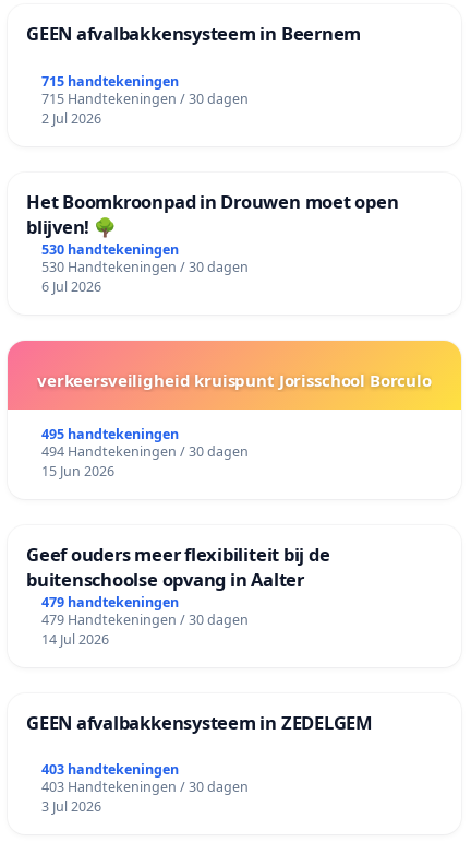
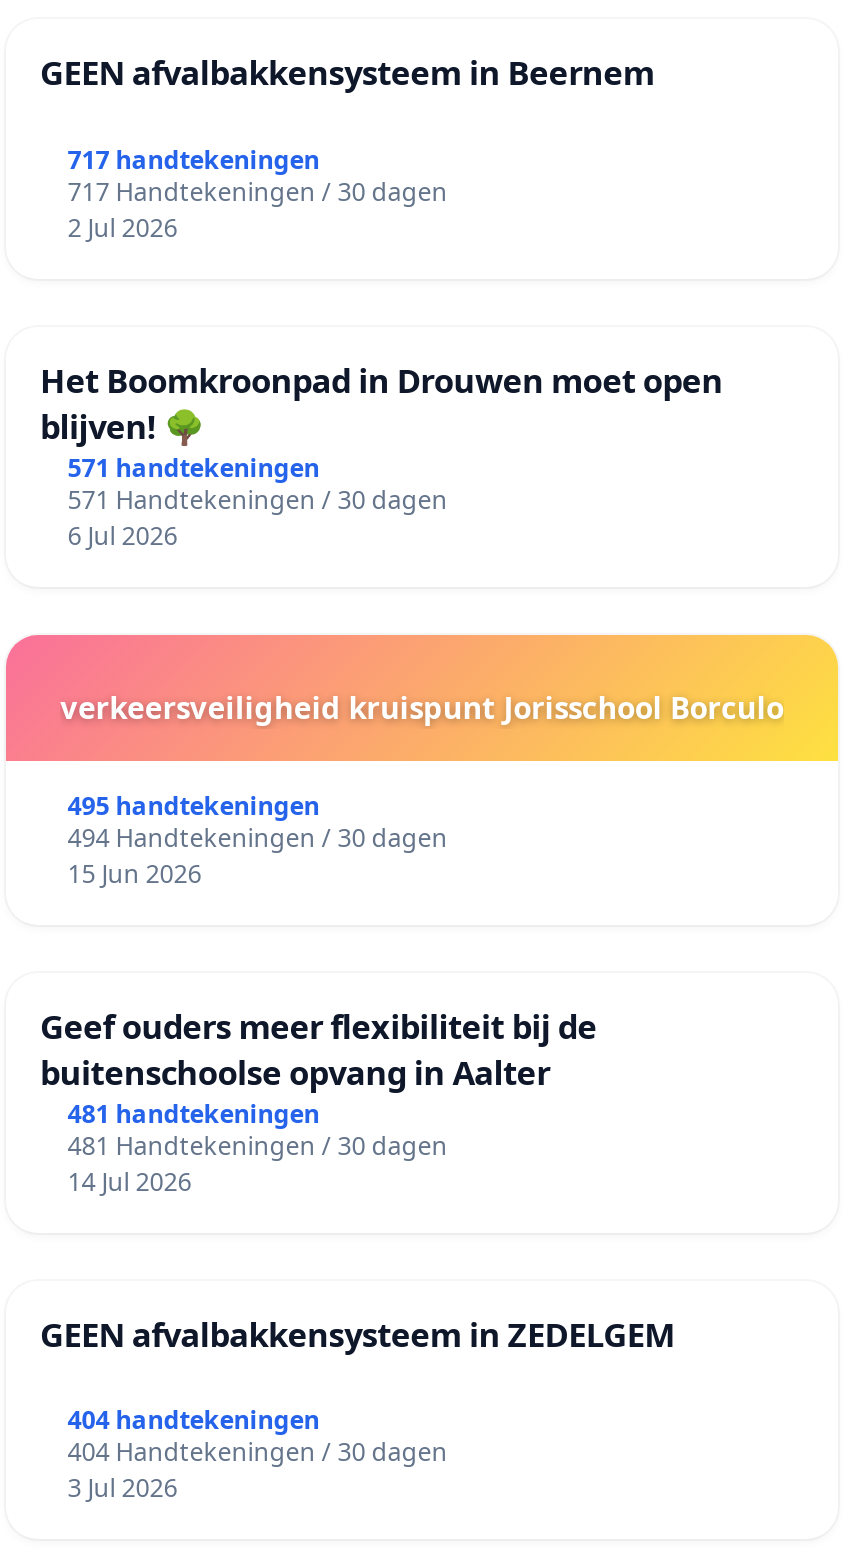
[41,72,179,90] 715 handtekeningen -> [68,143,320,177] 717 handtekeningen
[41,89,248,108] 715 Handtekeningen / 30 dagen -> [68,175,448,209] 717 Handtekeningen / 30 dagen
[41,240,179,258] 530 handtekeningen -> [68,450,320,484] 571 handtekeningen
[41,257,248,276] 530 Handtekeningen / 30 dagen -> [68,482,448,516] 571 Handtekeningen / 30 dagen
[41,592,179,611] 479 handtekeningen -> [68,1096,320,1130] 481 handtekeningen
[41,610,248,628] 479 Handtekeningen / 30 dagen -> [68,1128,448,1162] 481 Handtekeningen / 30 dagen
[41,760,179,779] 403 handtekeningen -> [68,1404,320,1438] 404 handtekeningen
[41,778,248,796] 403 Handtekeningen / 30 dagen -> [68,1436,448,1470] 404 Handtekeningen / 30 dagen

